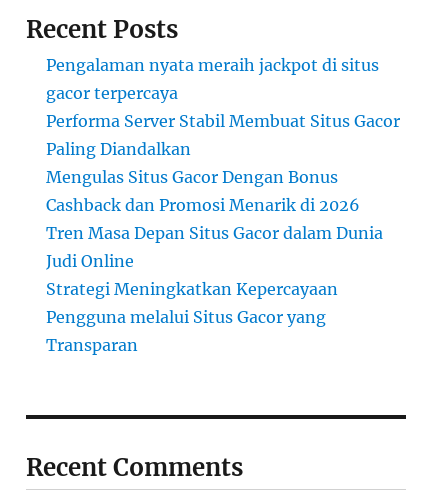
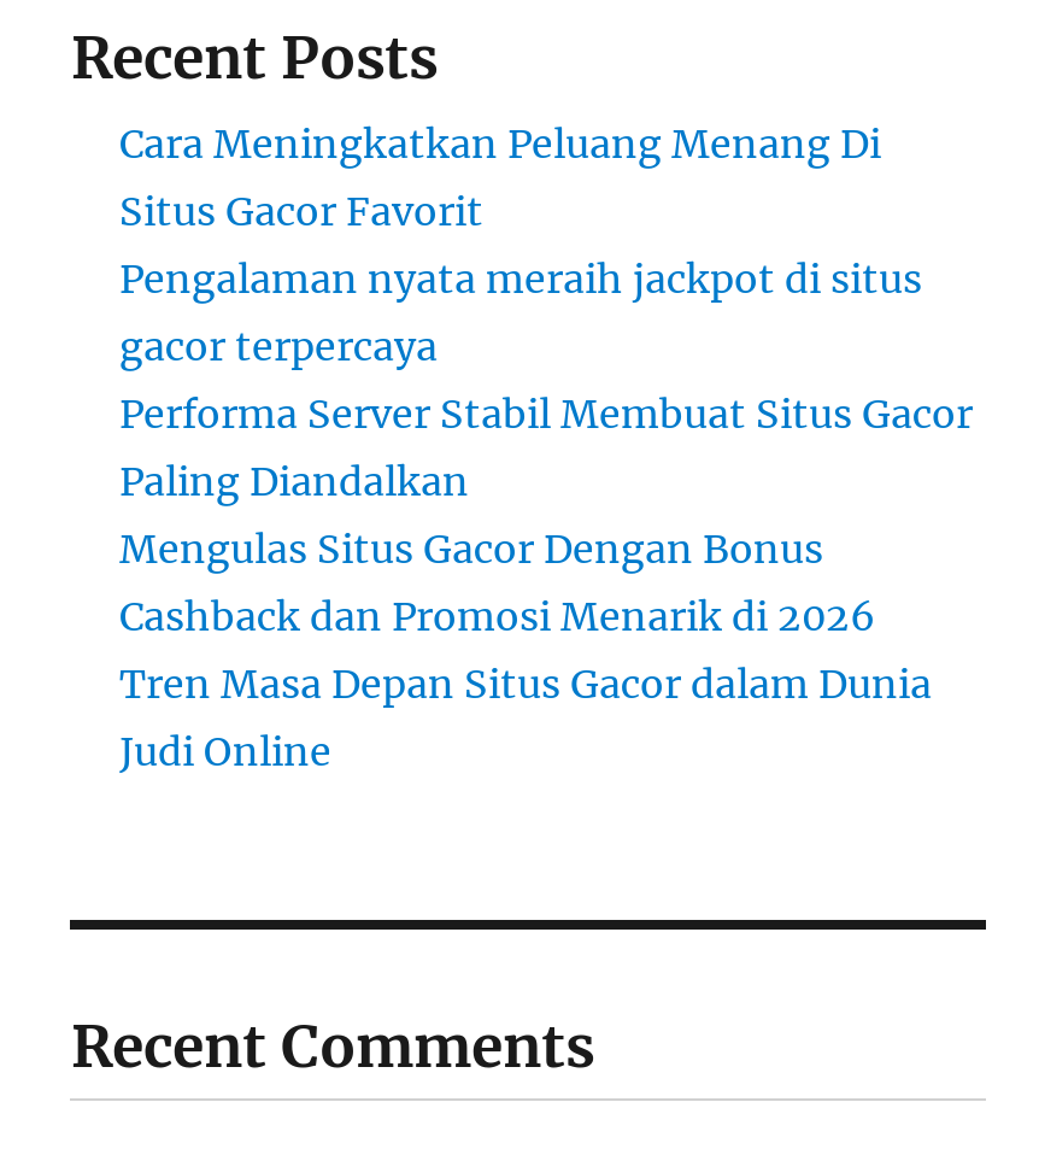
none -> [119,120,881,235] Cara Meningkatkan Peluang Menang Di | Situs Gacor Favorit
moved [46,55,400,271] -> [119,255,973,775]: Pengalaman nyata meraih jackpot di situs | gacor terpercaya | Performa Server Stabil Membuat Situs Gacor | Paling Diandalkan | Mengulas Situs Gacor Dengan Bonus | Cashback dan Promosi Menarik di 2026 | Tren Masa Depan Situs Gacor dalam Dunia | Judi Online
[46,279,338,355] Strategi Meningkatkan Kepercayaan | Pengguna melalui Situs Gacor yang | Transparan -> none

